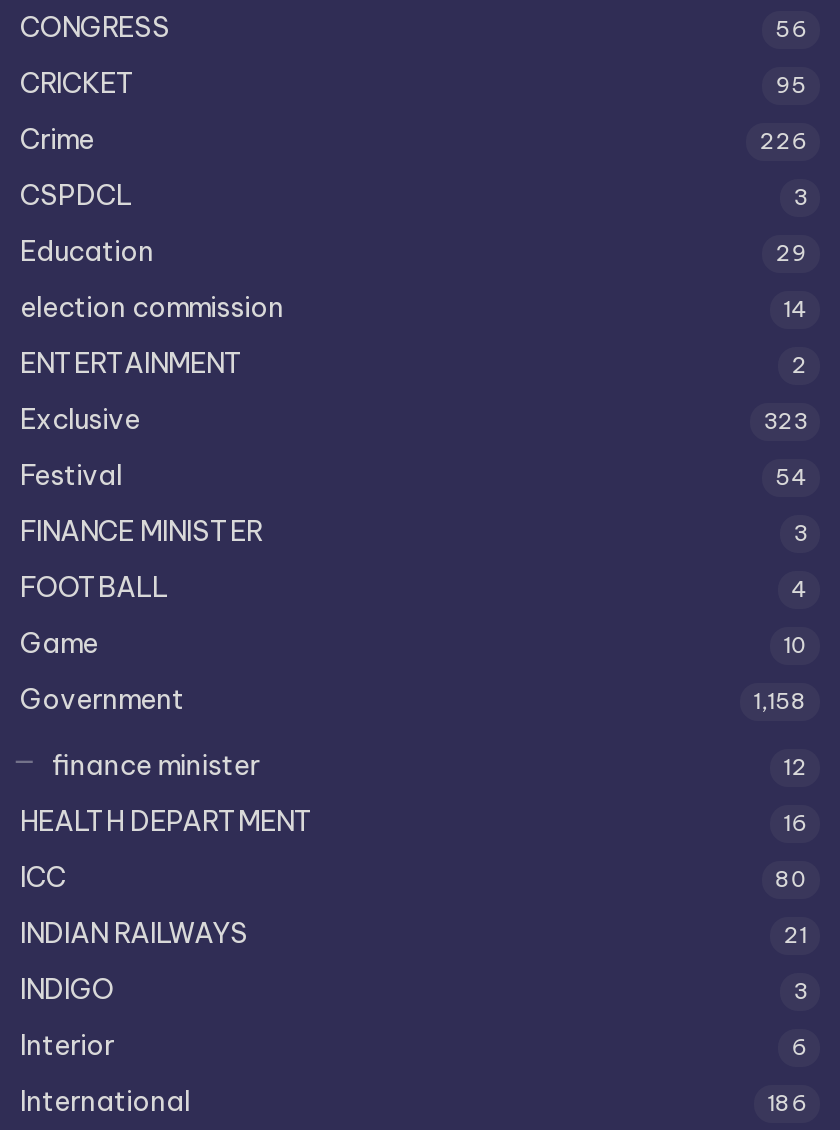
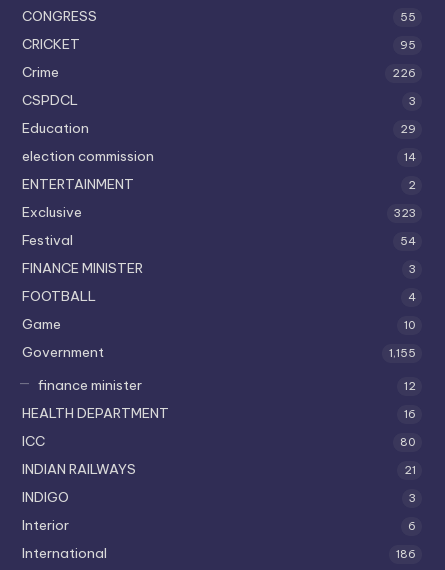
[775,16,807,44] 56 -> [400,10,416,24] 55
[753,688,807,716] 1,158 -> [389,346,416,360] 1,155

